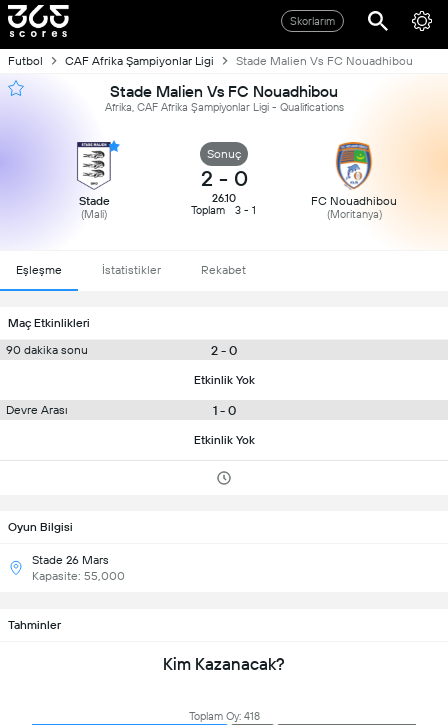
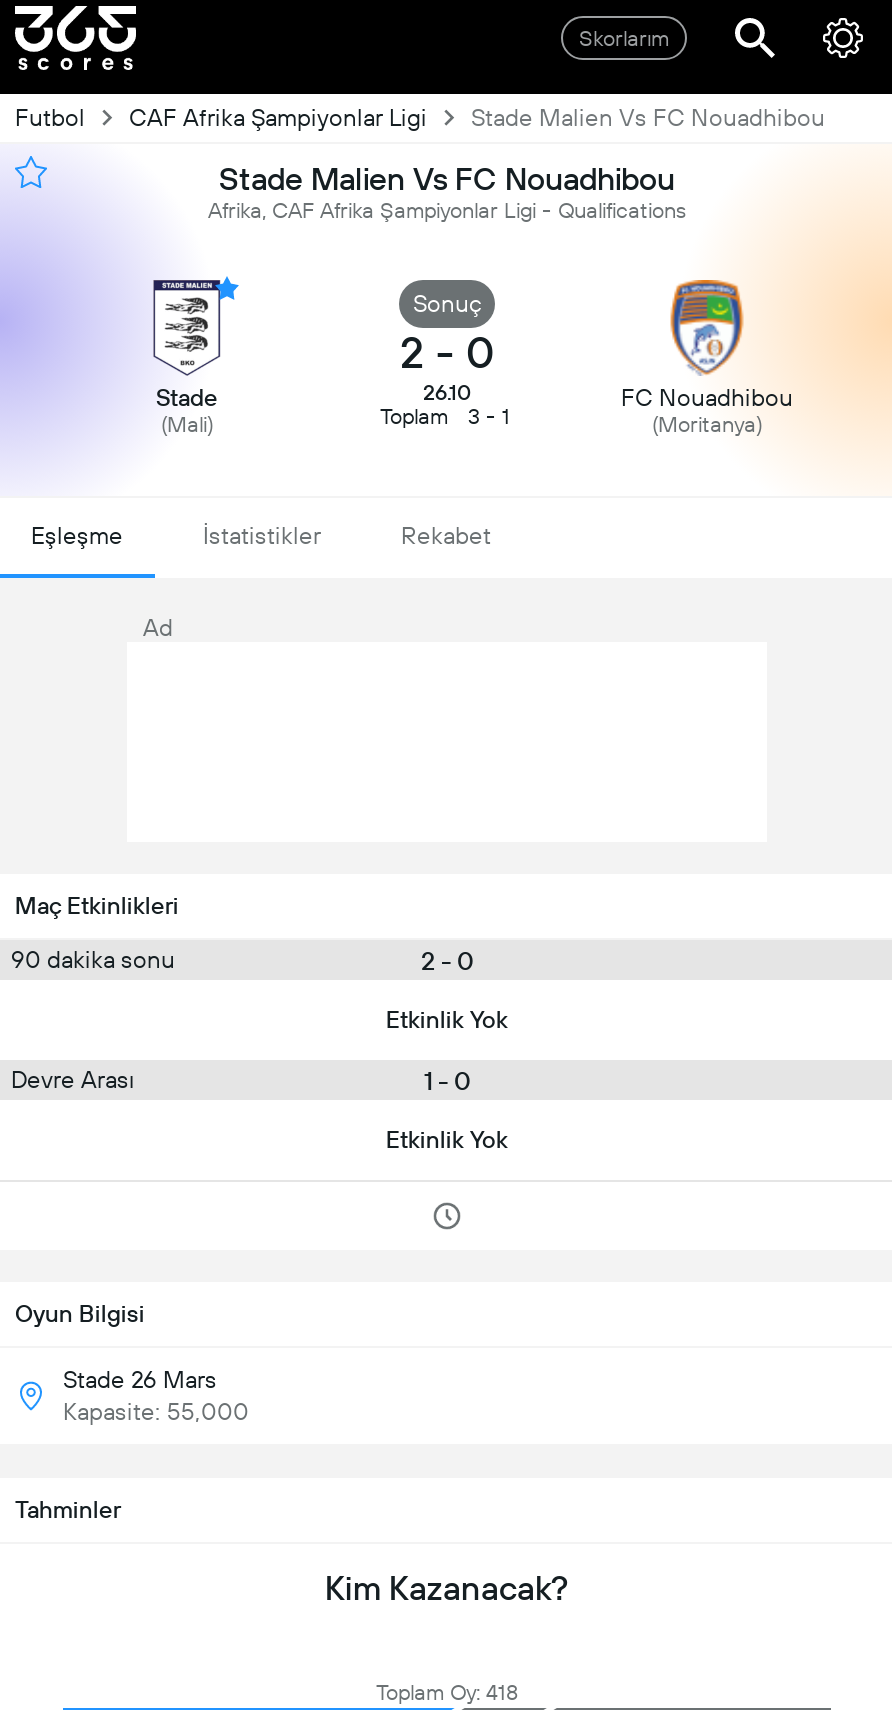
none -> [143,614,173,642] Ad

